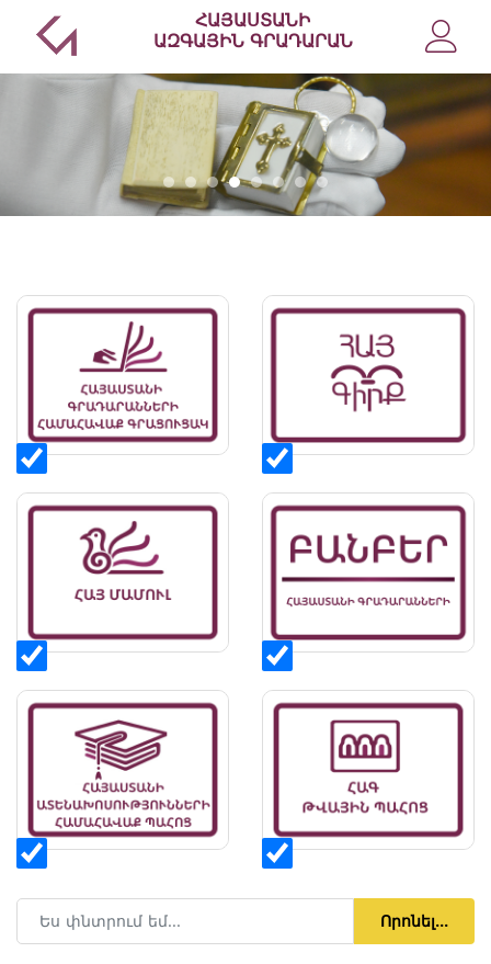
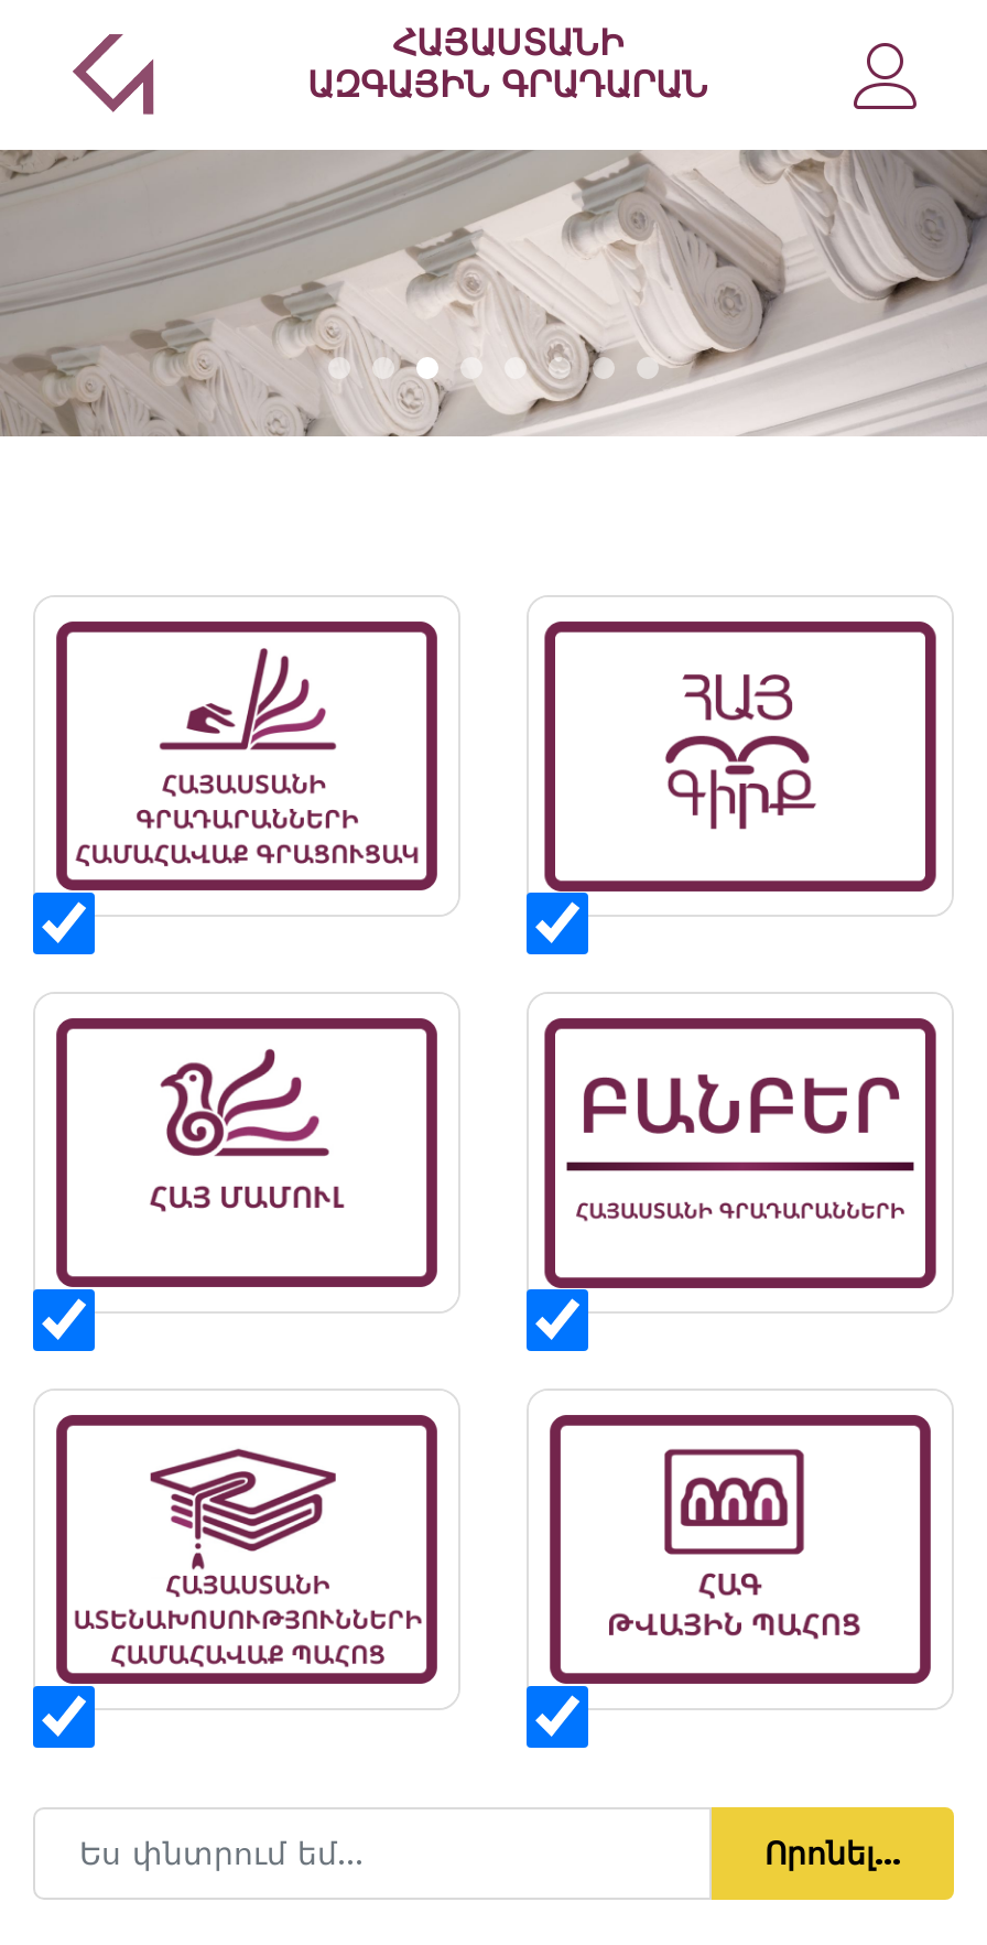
[3,72,488,217] [image] -> [7,148,980,436] [image]

